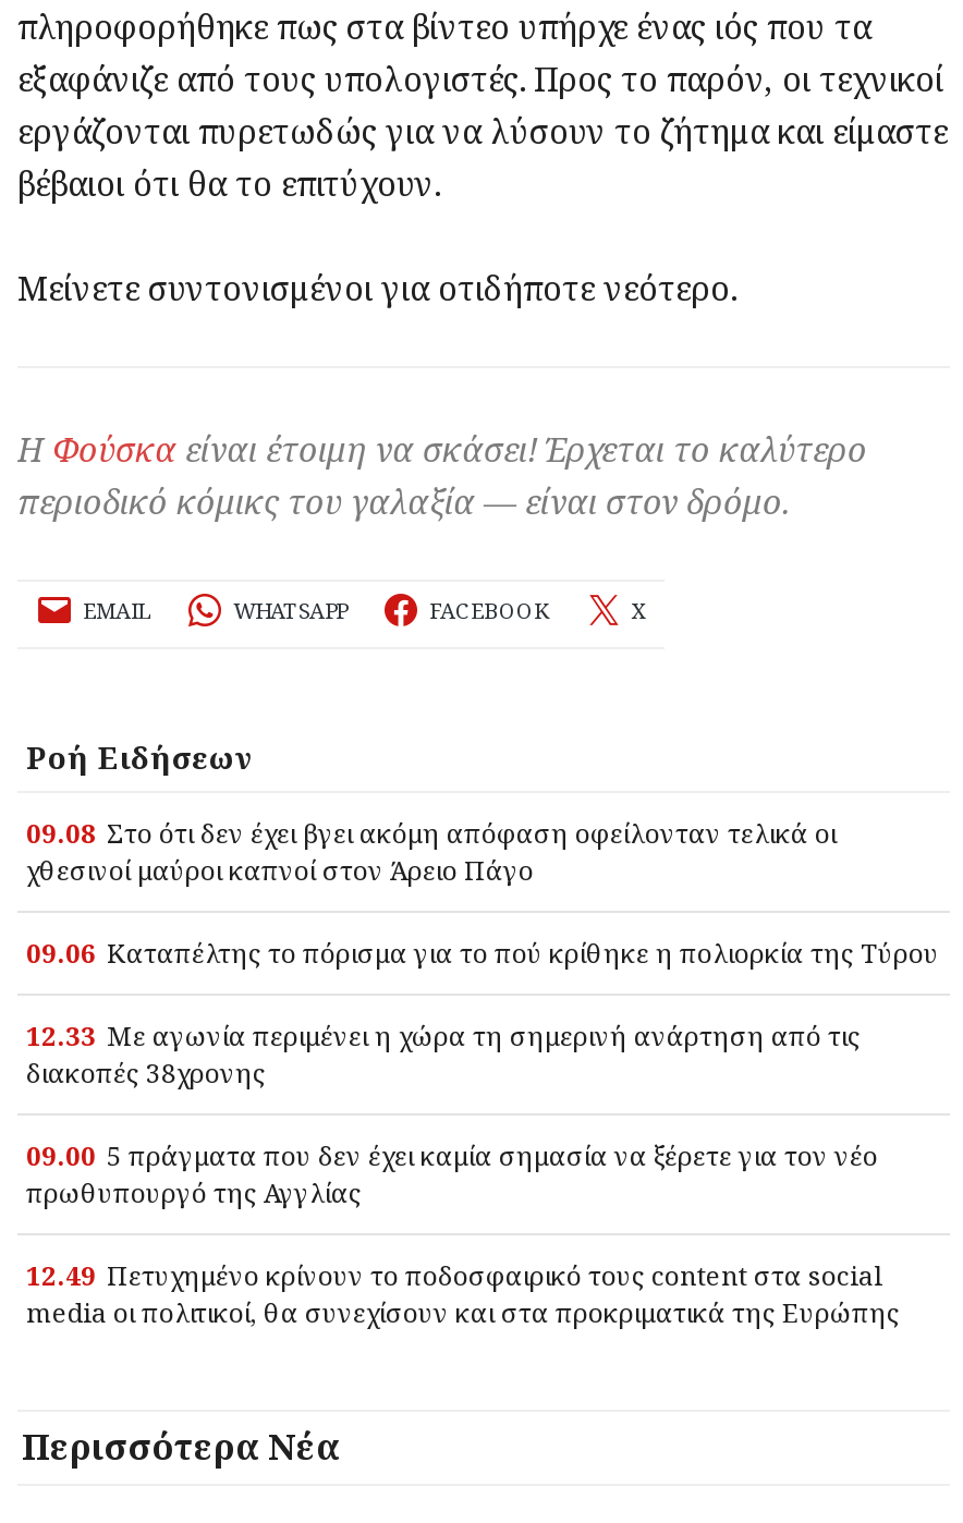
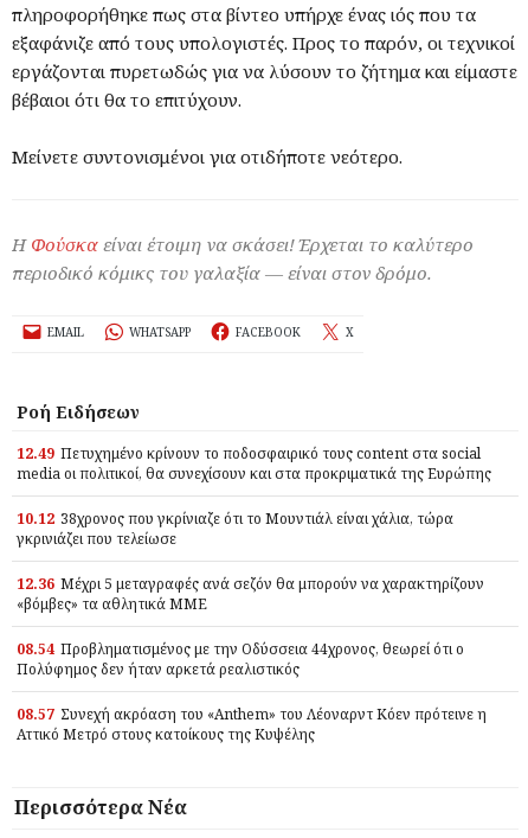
[26,815,939,1211] 09.08 Στο ότι δεν έχει βγει ακόμη απόφαση οφείλονταν τελικά οι | χθεσινοί μαύροι καπνοί στον Άρειο Πάγο | 09.06 Καταπέλτης το πόρισμα για το πού κρίθηκε η πολιορκία της Τύρου | 12.33 Με αγωνία περιμένει η χώρα τη σημερινή ανάρτηση από τις | διακοπές 38χρονης | 09.00 5 πράγματα που δεν έχει καμία σημασία να ξέρετε για τον νέο | πρωθυπουργό της Αγγλίας -> none
moved [26,1257,900,1331] -> [17,443,491,484]: 12.49 Πετυχημένο κρίνουν το ποδοσφαιρικό τους content στα social | media οι πολιτικοί, θα συνεχίσουν και στα προκριματικά της Ευρώπης
none -> [17,508,487,744] 10.12 38χρονος που γκρίνιαζε ότι το Μουντιάλ είναι χάλια, τώρα | γκρινιάζει που τελείωσε | 12.36 Μέχρι 5 μεταγραφές ανά σεζόν θα μπορούν να χαρακτηρίζουν | «βόμβες» τα αθλητικά ΜΜΕ | 08.54 Προβληματισμένος με την Οδύσσεια 44χρονος, θεωρεί ότι ο | Πολύφημος δεν ήταν αρκετά ρεαλιστικός | 08.57 Συνεχή ακρόαση του «Anthem» του Λέοναρντ Κόεν πρότεινε η | Αττικό Μετρό στους κατοίκους της Κυψέλης

